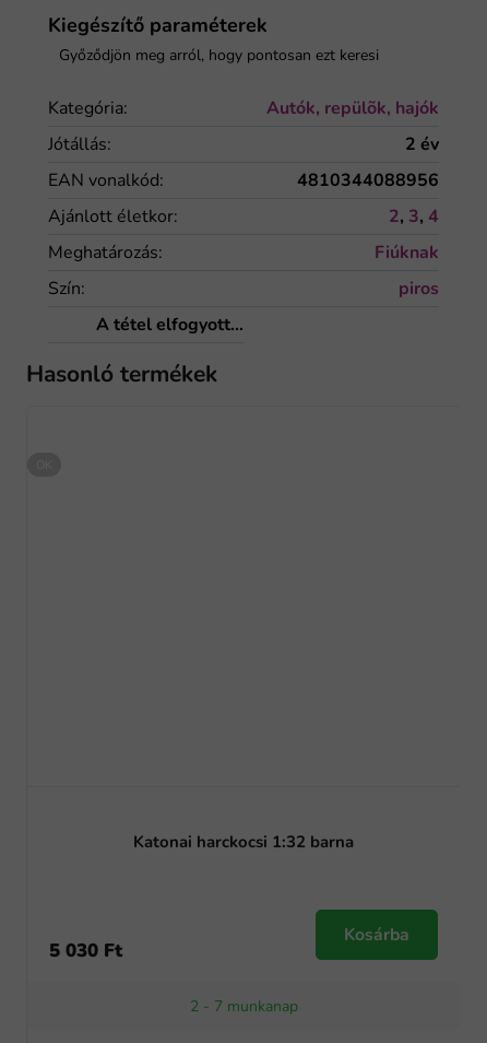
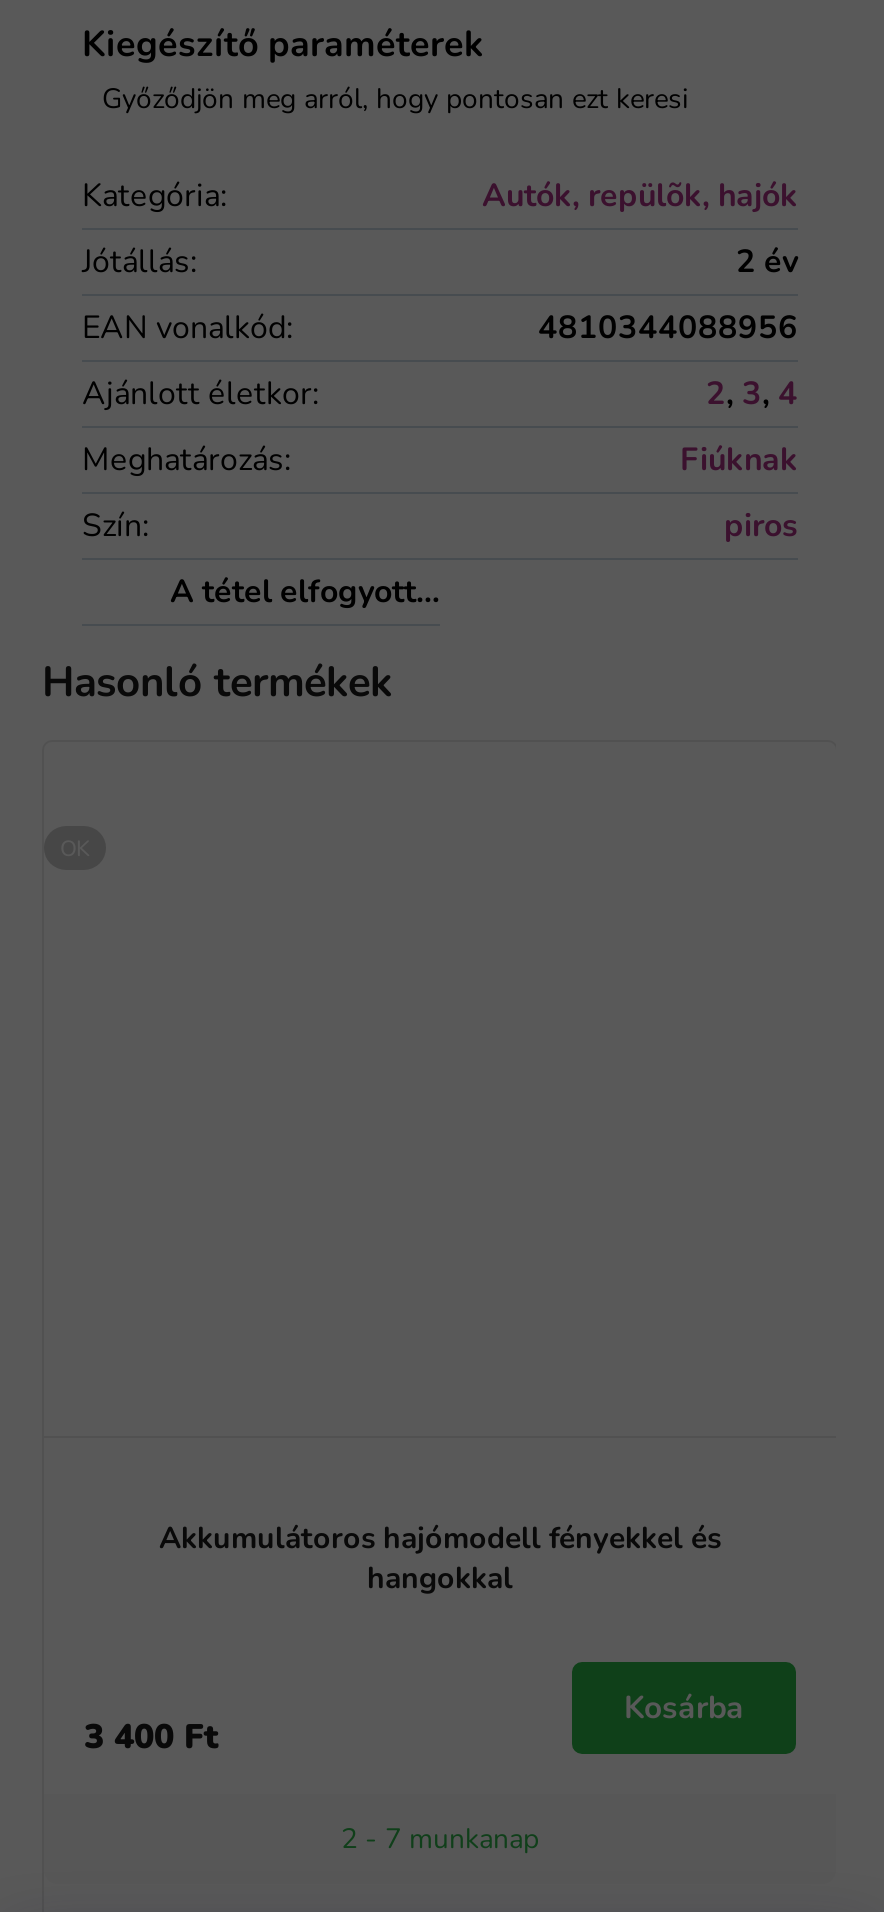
[133,831,354,853] Katonai harckocsi 1:32 barna -> [159,1518,721,1598] Akkumulátoros hajómodell fényekkel és | hangokkal
[49,938,122,963] 5 030 Ft -> [84,1714,218,1760] 3 400 Ft

